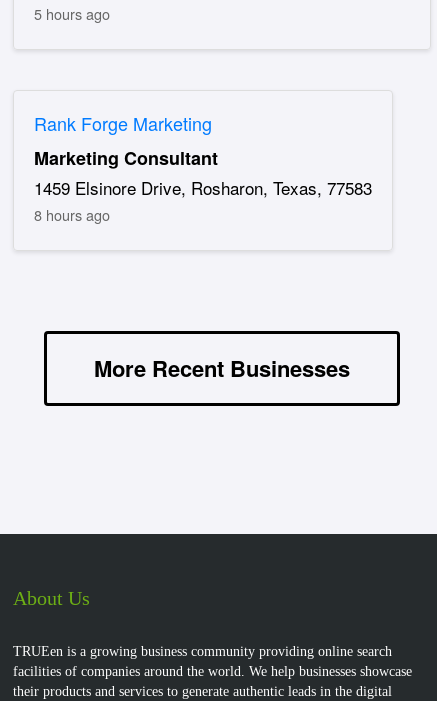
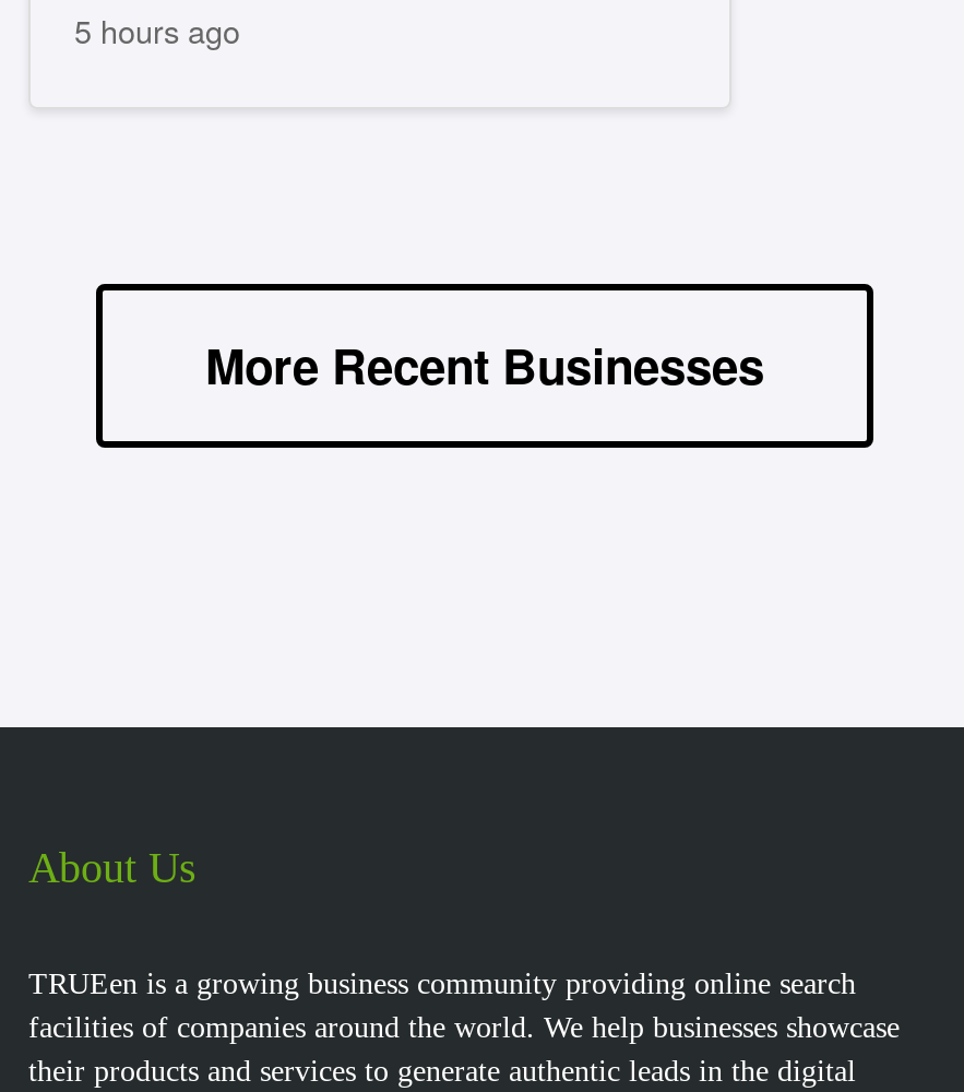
[34,109,372,224] Rank Forge Marketing | Marketing Consultant | 1459 Elsinore Drive, Rosharon, Texas, 77583 | 8 hours ago -> none

